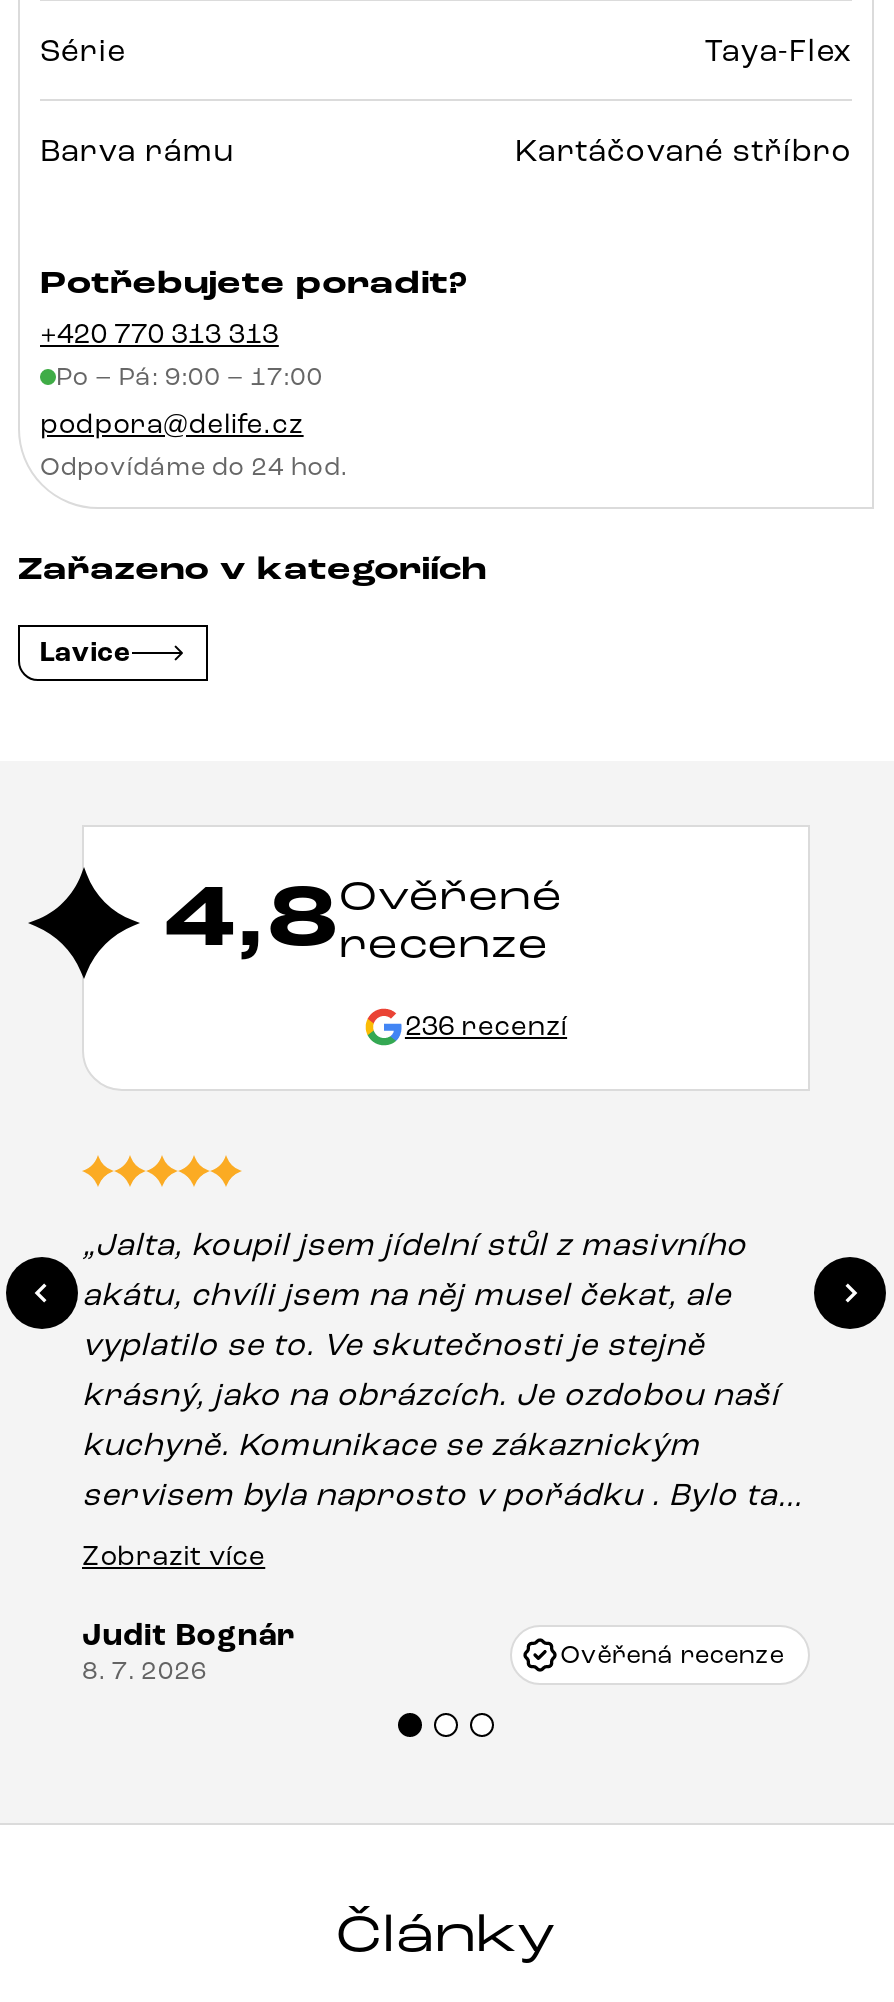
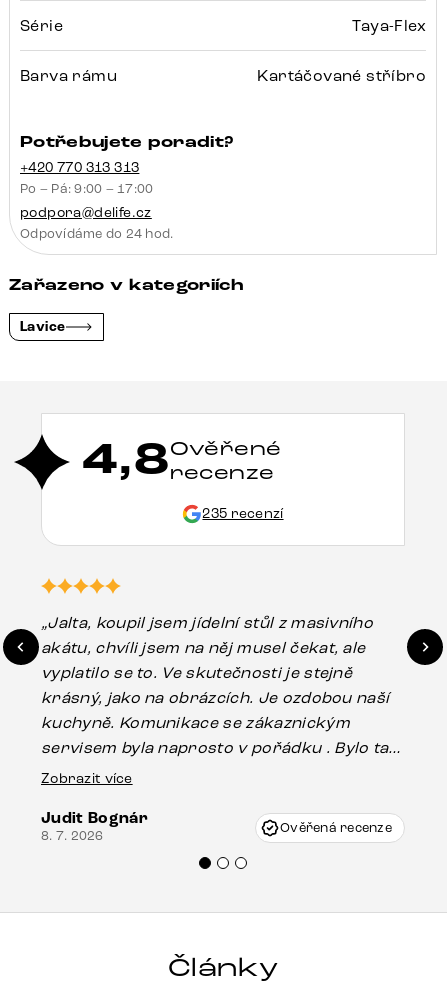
[405,1010,567,1044] 236 recenzí -> [202,505,283,522] 235 recenzí

